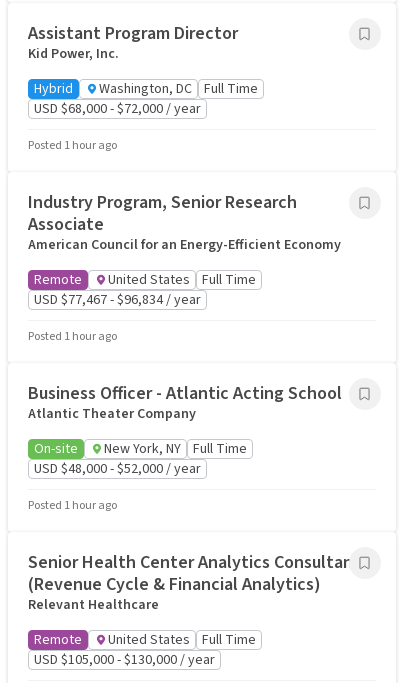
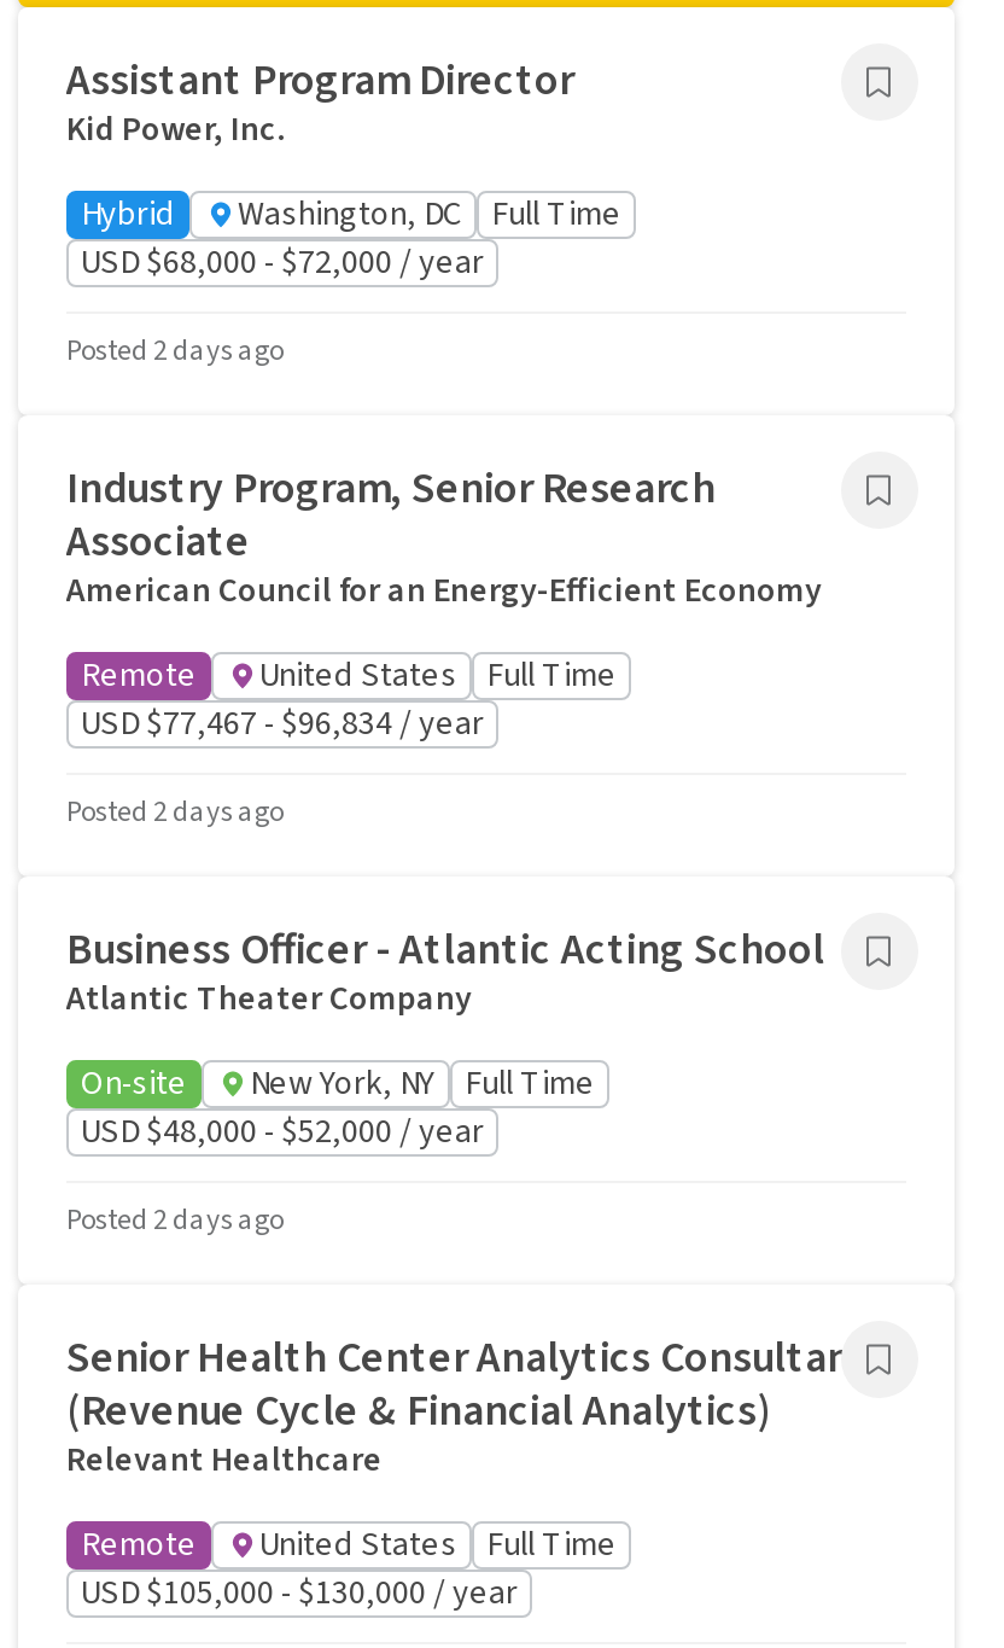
[28,136,117,153] Posted 1 hour ago -> [66,330,284,371] Posted 2 days ago
[28,327,117,344] Posted 1 hour ago -> [66,791,284,832] Posted 2 days ago
[28,496,117,513] Posted 1 hour ago -> [66,1199,284,1240] Posted 2 days ago

